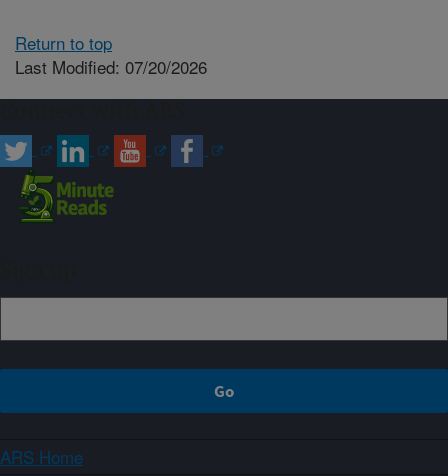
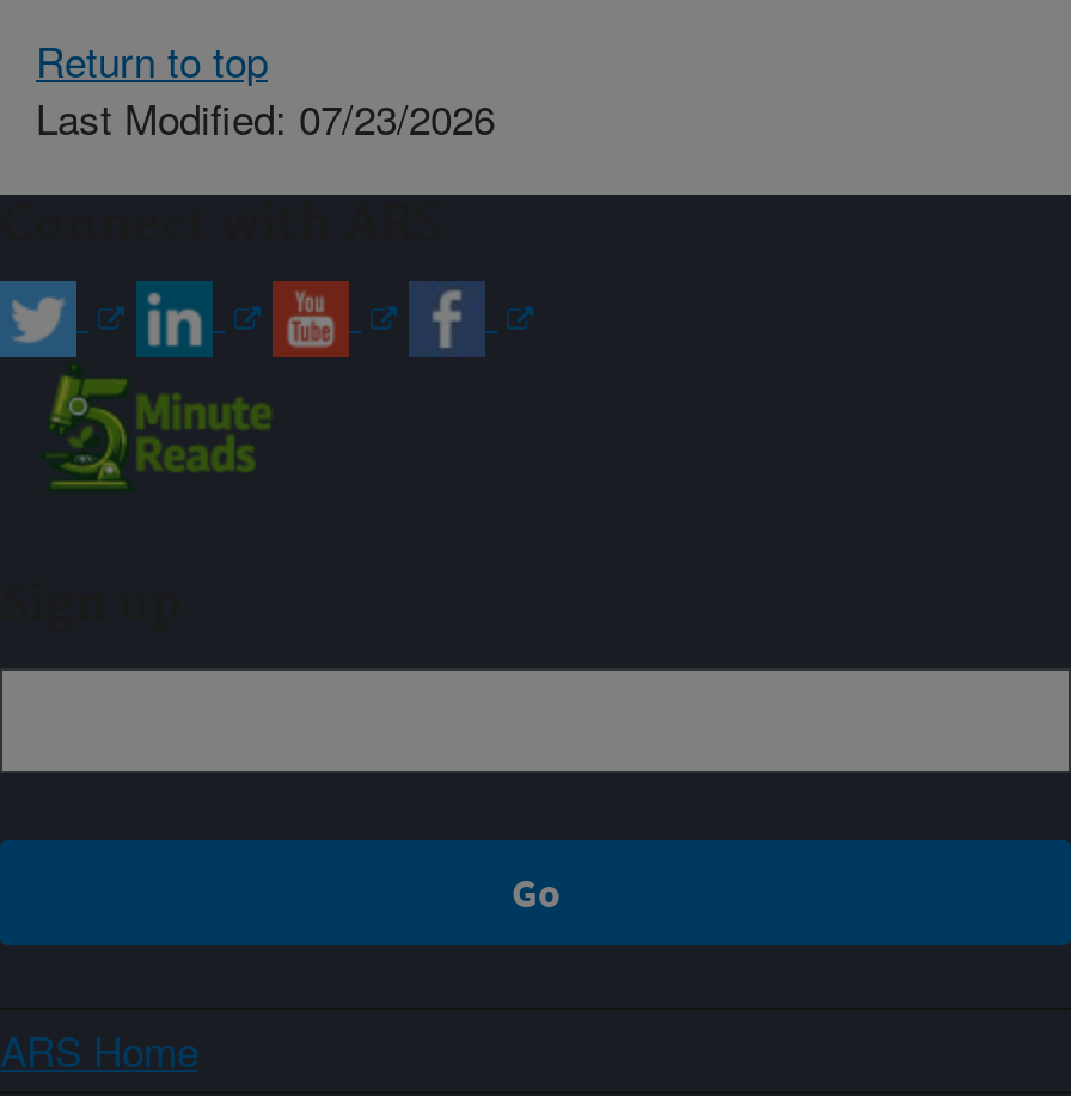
[15,53,207,78] Last Modified: 07/20/2026 -> [36,86,495,146] Last Modified: 07/23/2026

